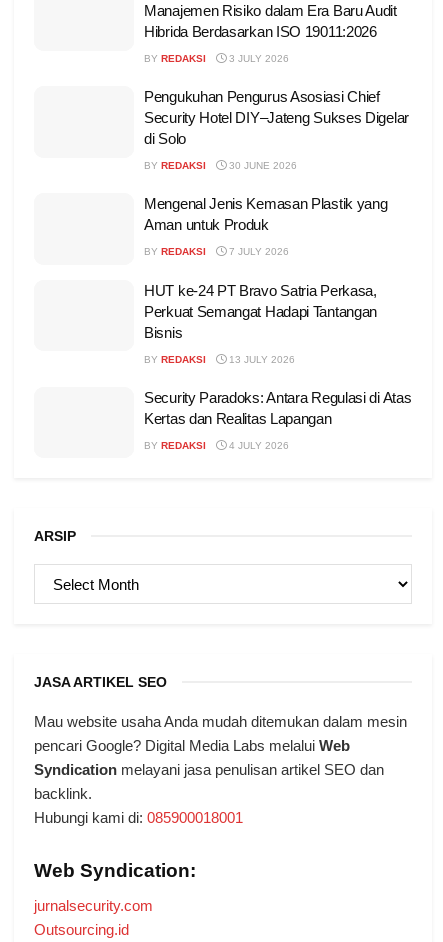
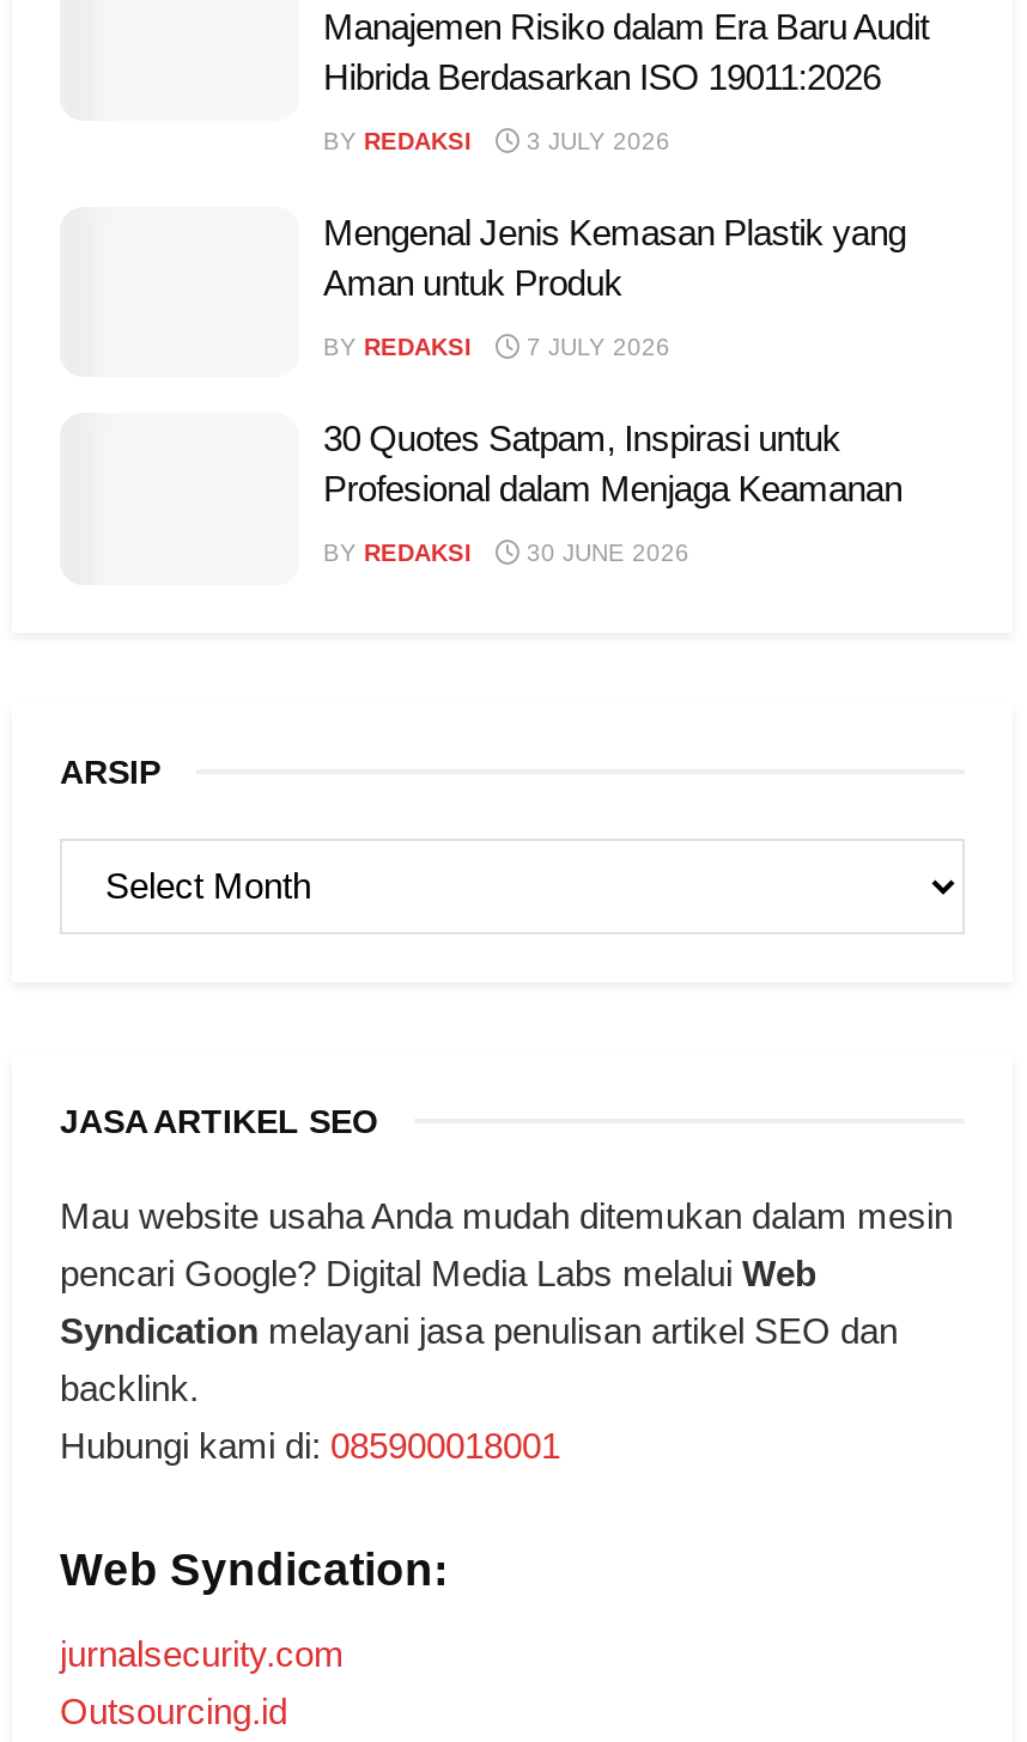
[144,88,409,171] Pengukuhan Pengurus Asosiasi Chief | Security Hotel DIY–Jateng Sukses Digelar | di Solo | BY REDAKSI | 30 JUNE 2026 -> none
[144,282,377,341] HUT ke-24 PT Bravo Satria Perkasa, | Perkuat Semangat Hadapi Tantangan | Bisnis -> [323,418,902,509] 30 Quotes Satpam, Inspirasi untuk | Profesional dalam Menjaga Keamanan
[144,354,411,451] 13 JULY 2026 | Security Paradoks: Antara Regulasi di Atas | Kertas dan Realitas Lapangan | BY REDAKSI | 4 JULY 2026 -> [519,540,689,567] 30 JUNE 2026

